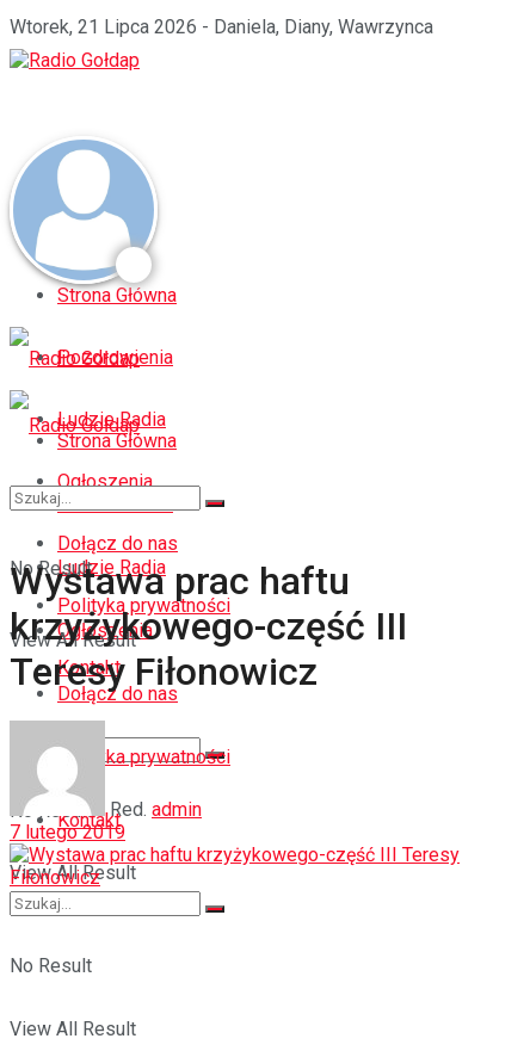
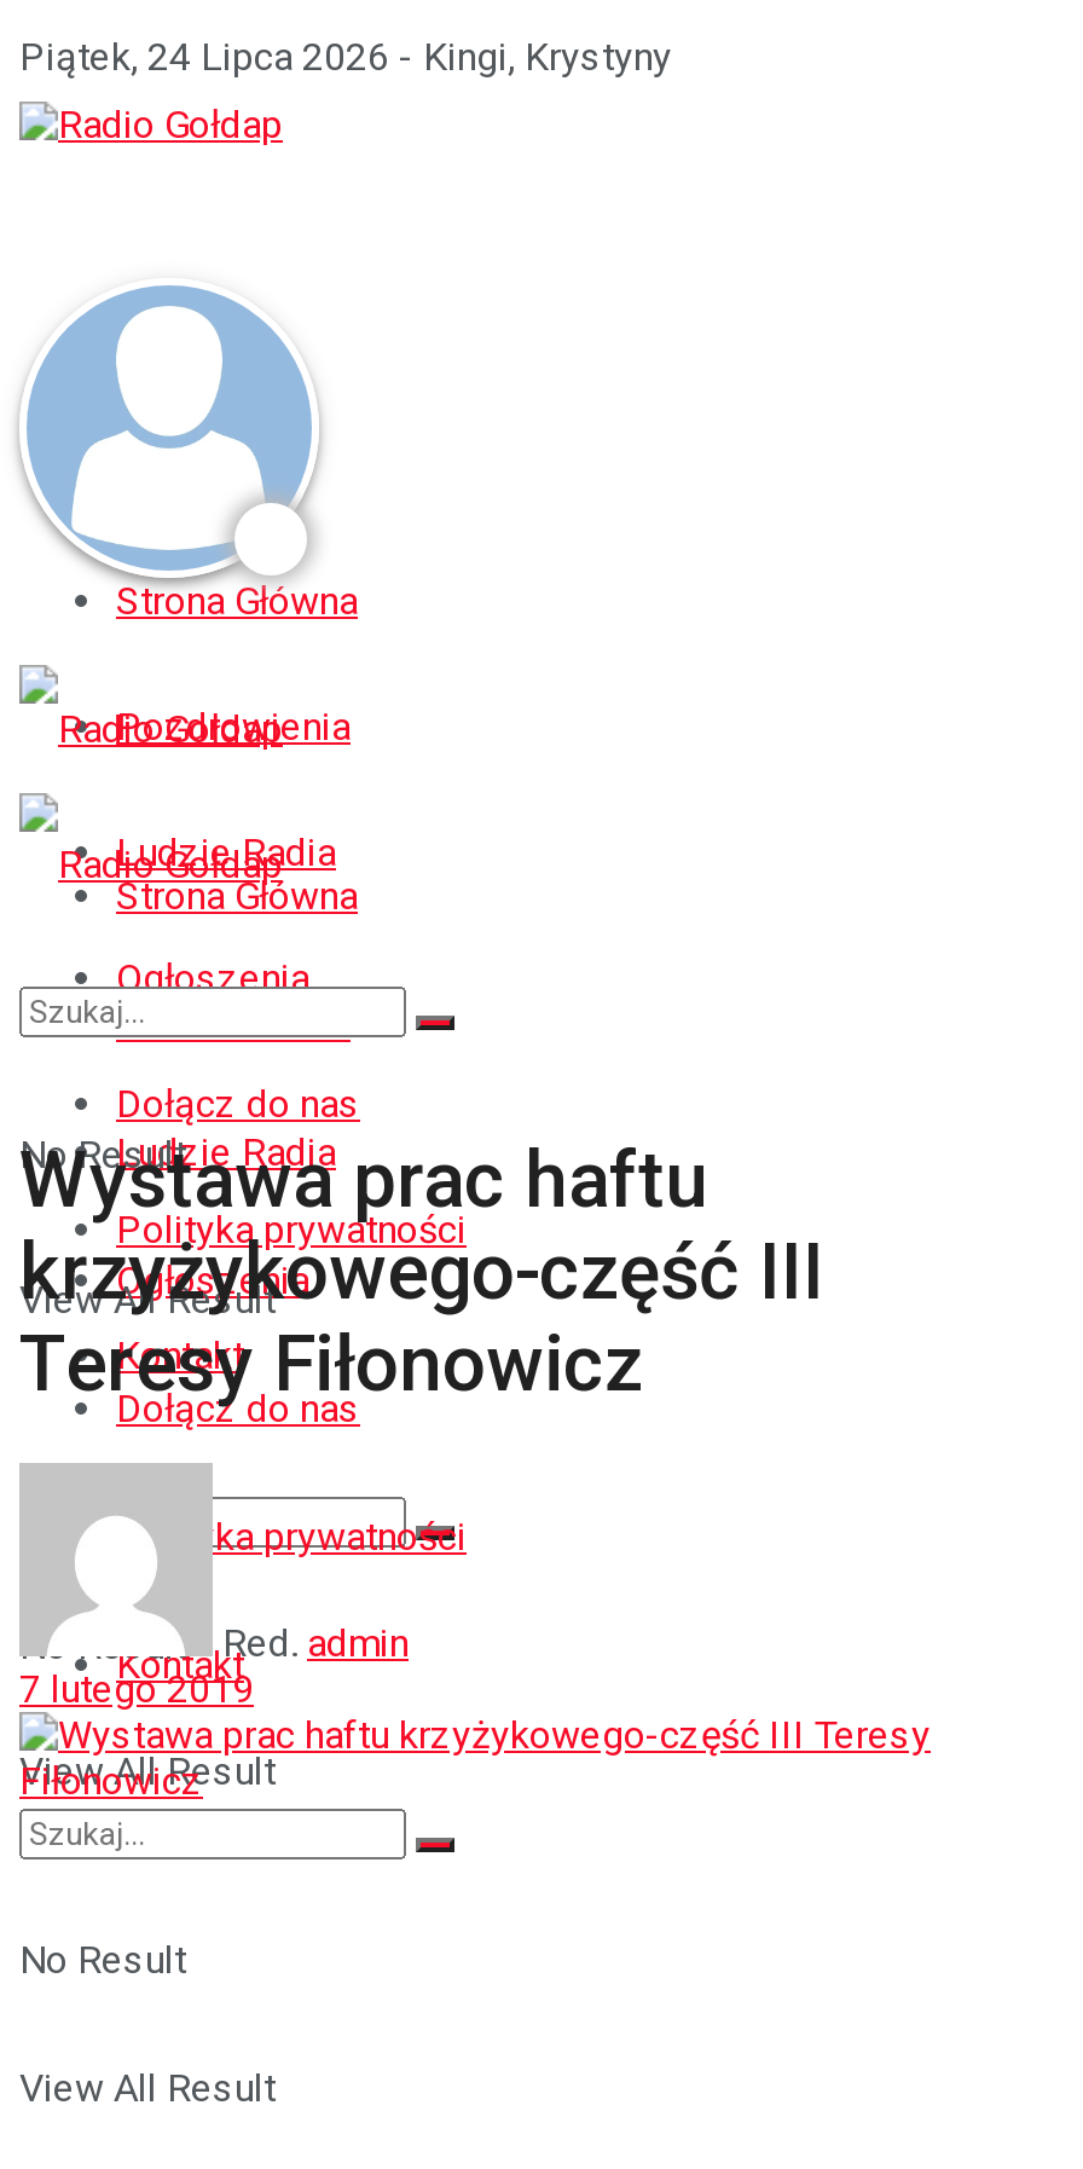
[10,16,433,38] Wtorek, 21 Lipca 2026 - Daniela, Diany, Wawrzynca -> [19,34,672,80] Piątek, 24 Lipca 2026 - Kingi, Krystyny

